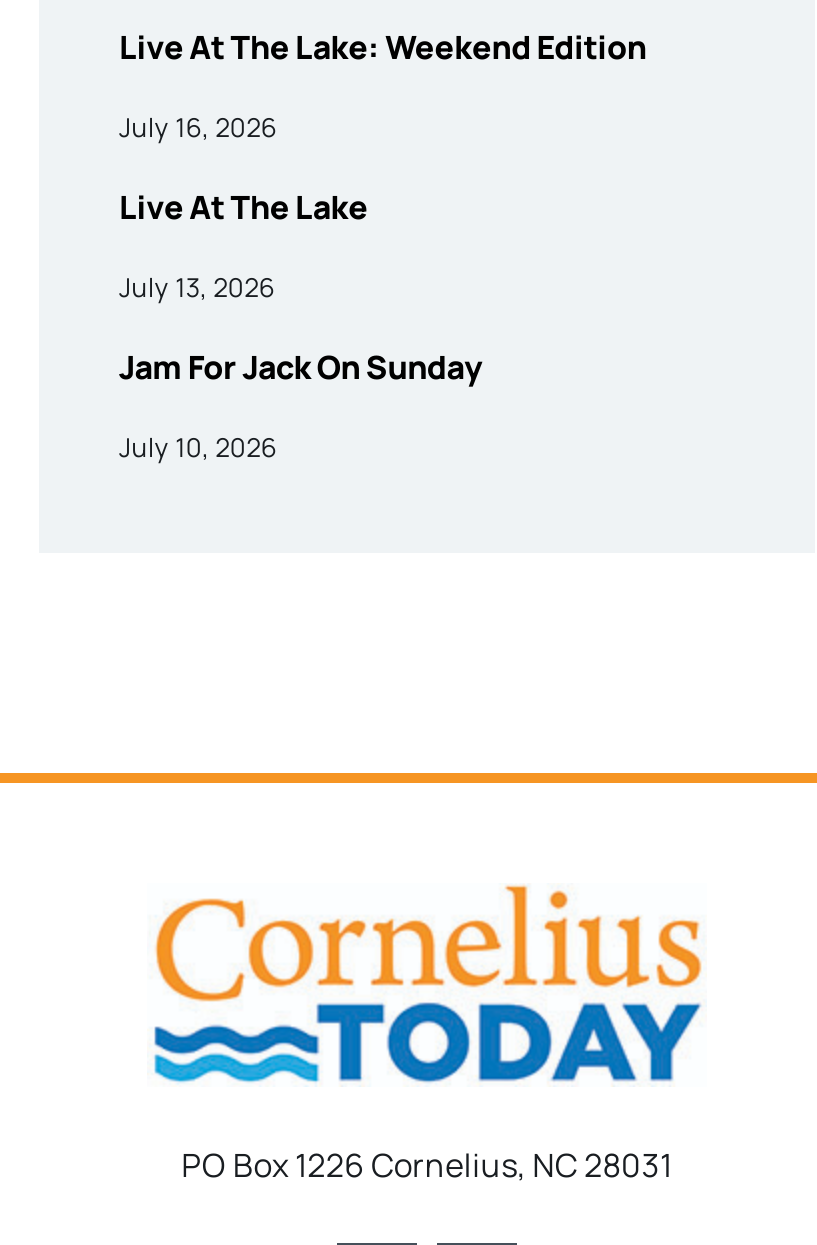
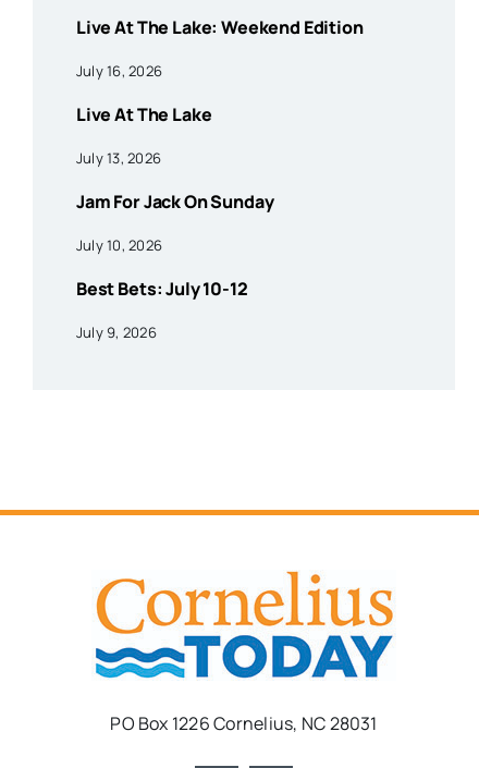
none -> [76,276,248,342] Best Bets: July 10-12 | July 9, 2026

